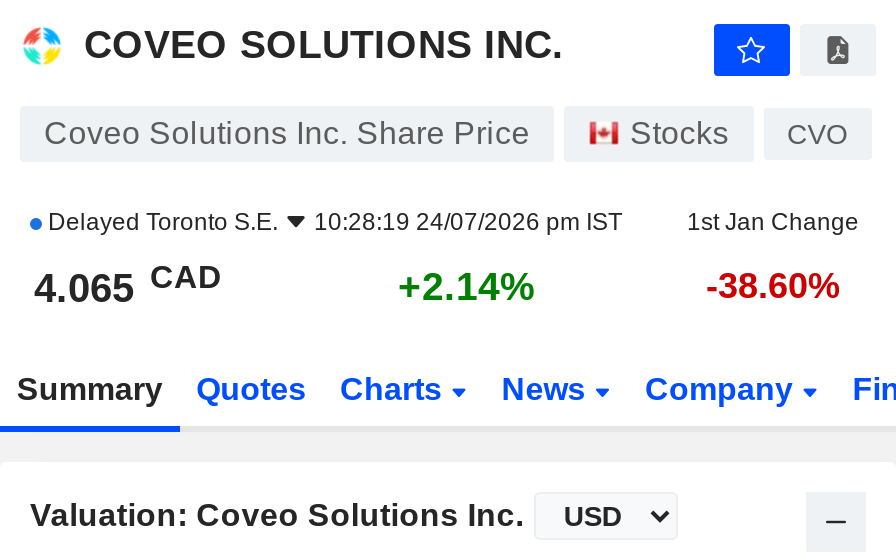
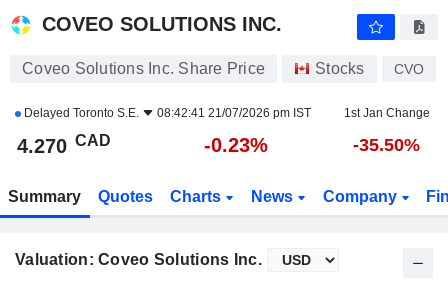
[42,208,622,236] Delayed Toronto S.E. 10:28:19 24/07/2026 pm IST -> [21,106,311,120] Delayed Toronto S.E. 08:42:41 21/07/2026 pm IST
[34,259,222,310] 4.065 CAD -> [17,131,111,157] 4.270 CAD
[398,264,536,308] +2.14% -> [204,134,268,156] -0.23%
[706,266,840,306] -38.60% -> [353,135,420,155] -35.50%

